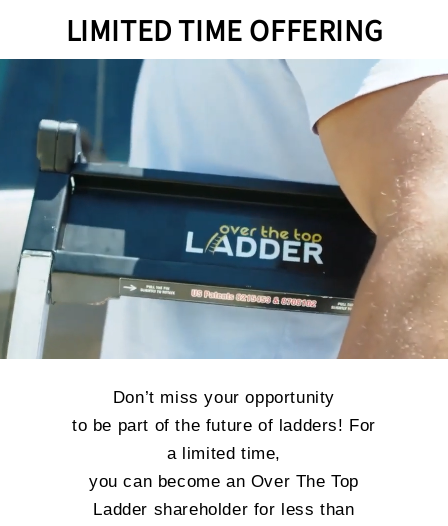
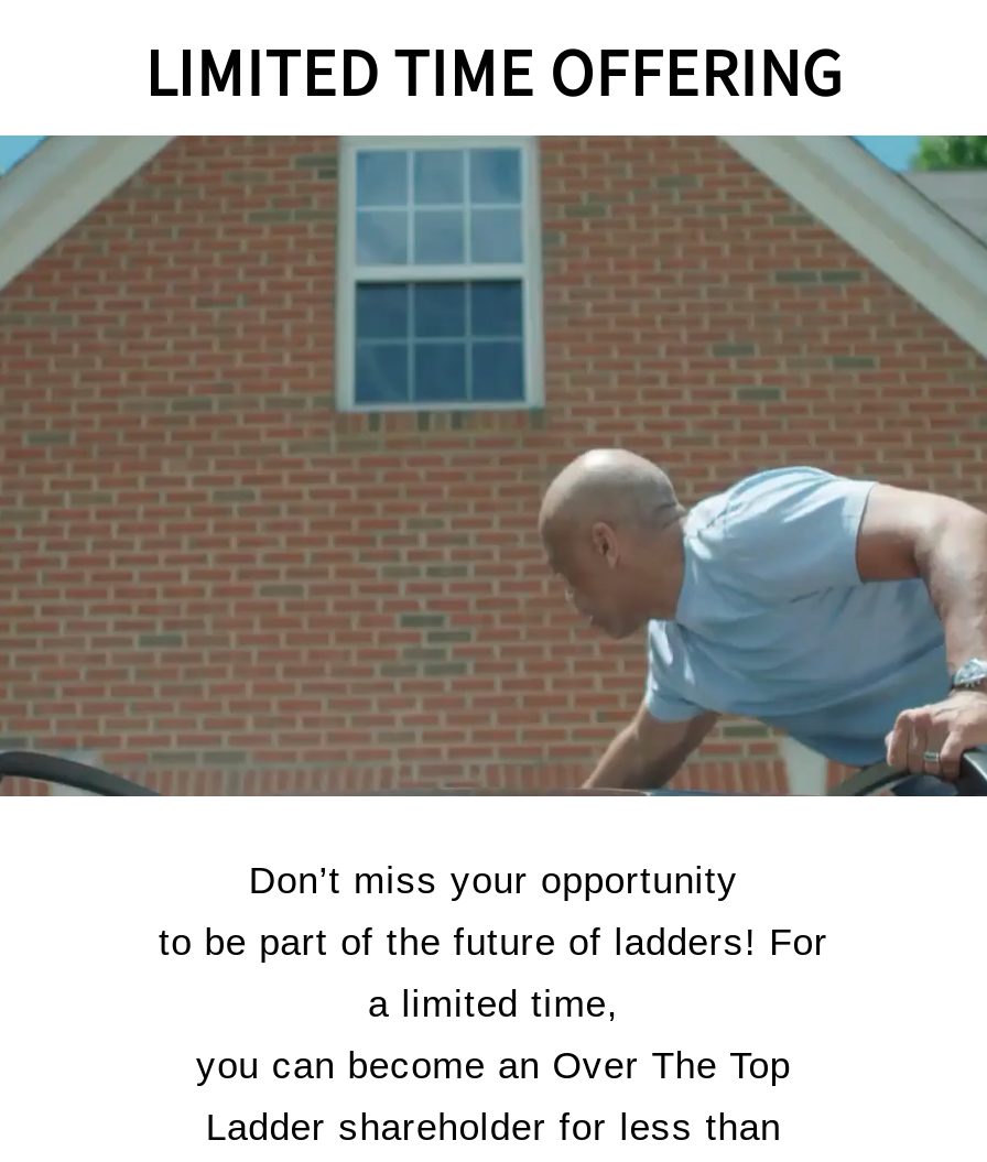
[3,58,445,360] [image] -> [7,133,980,799] [image]

